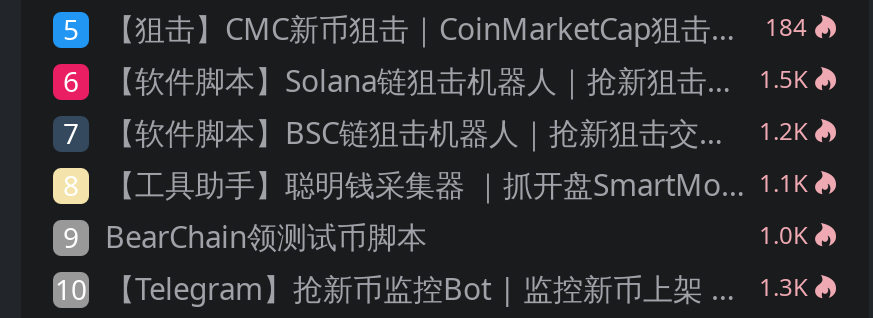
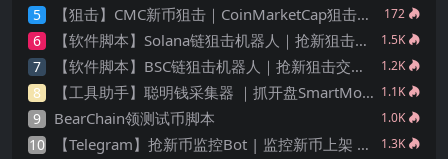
[765,10,807,44] 184 -> [384,5,405,22] 172

